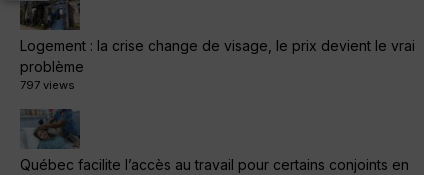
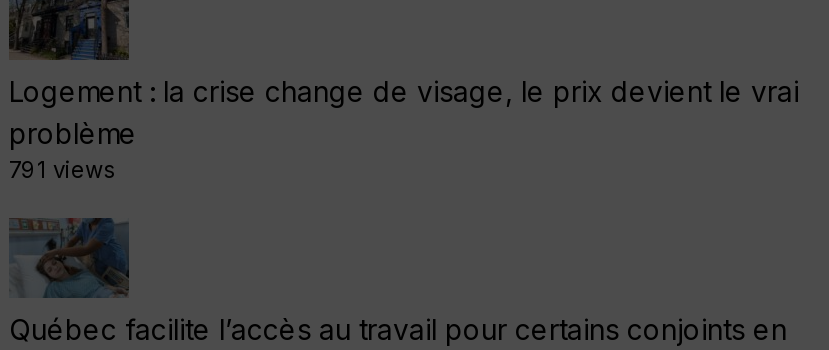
[20,78,75,92] 797 views -> [9,156,117,184] 791 views

